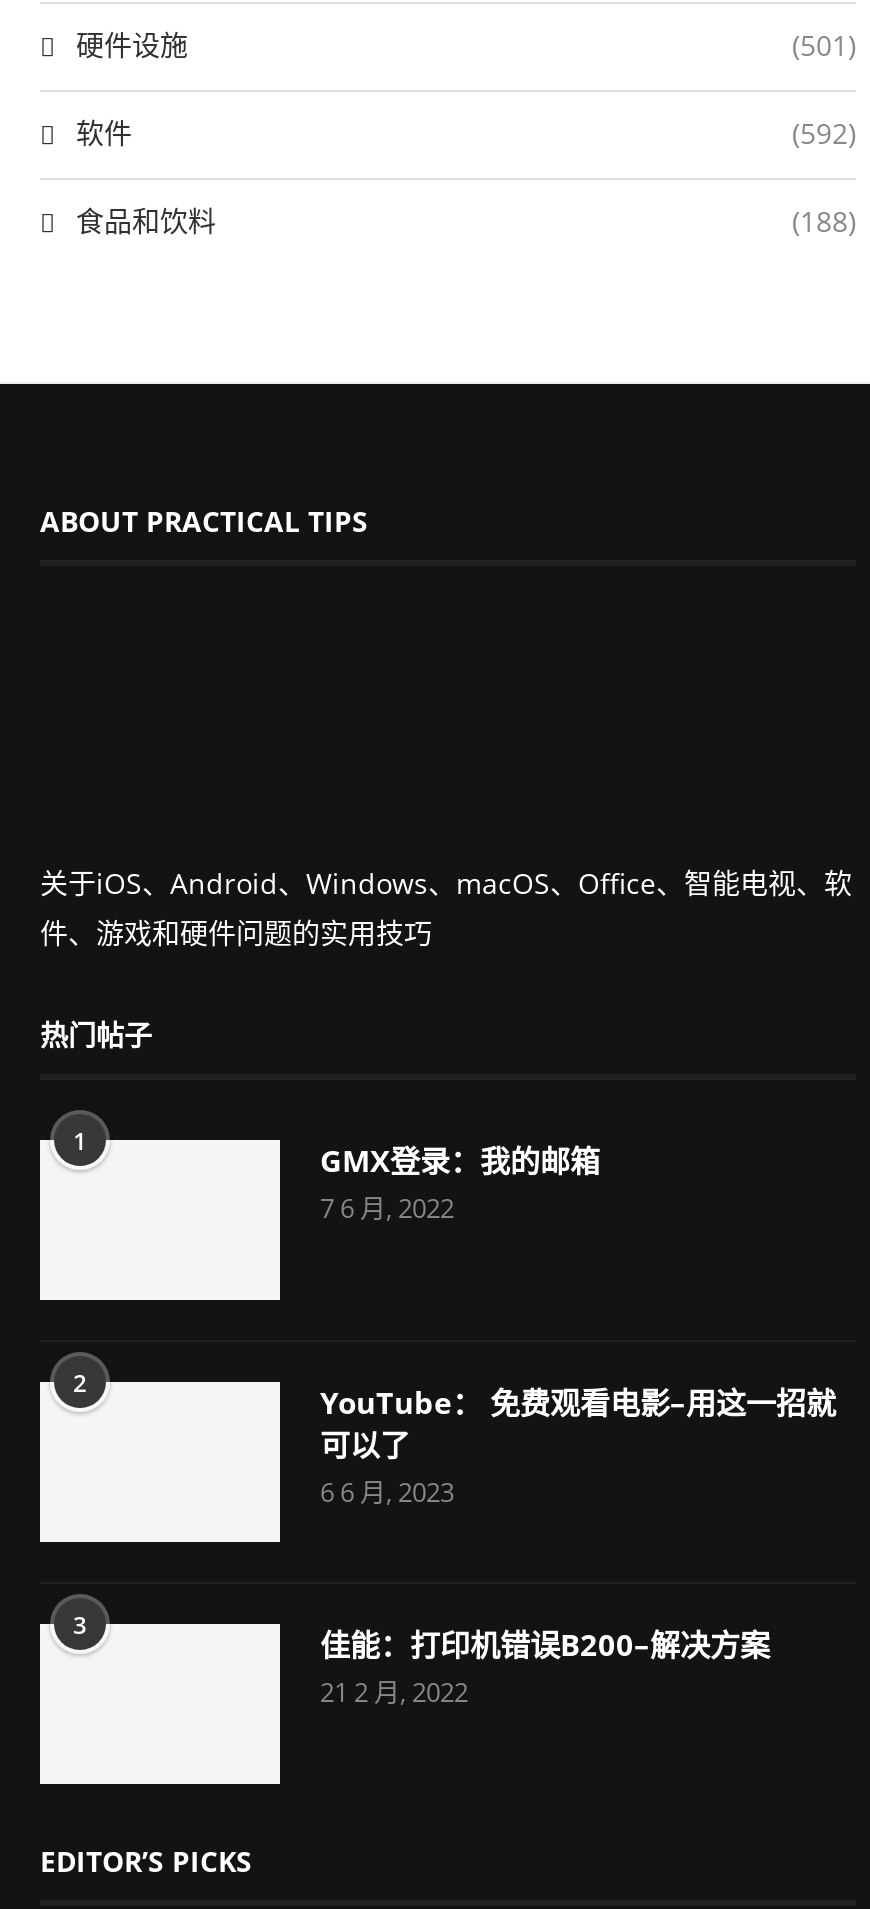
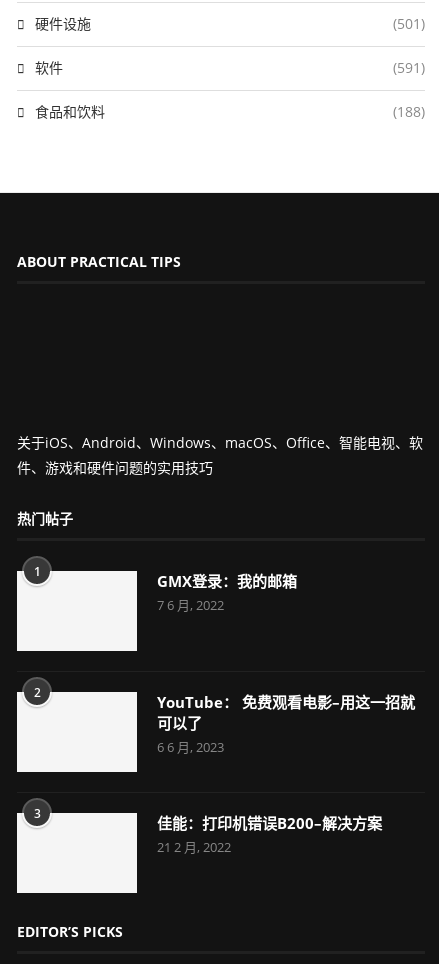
[792,114,856,152] (592) -> [393,58,425,77] (591)

